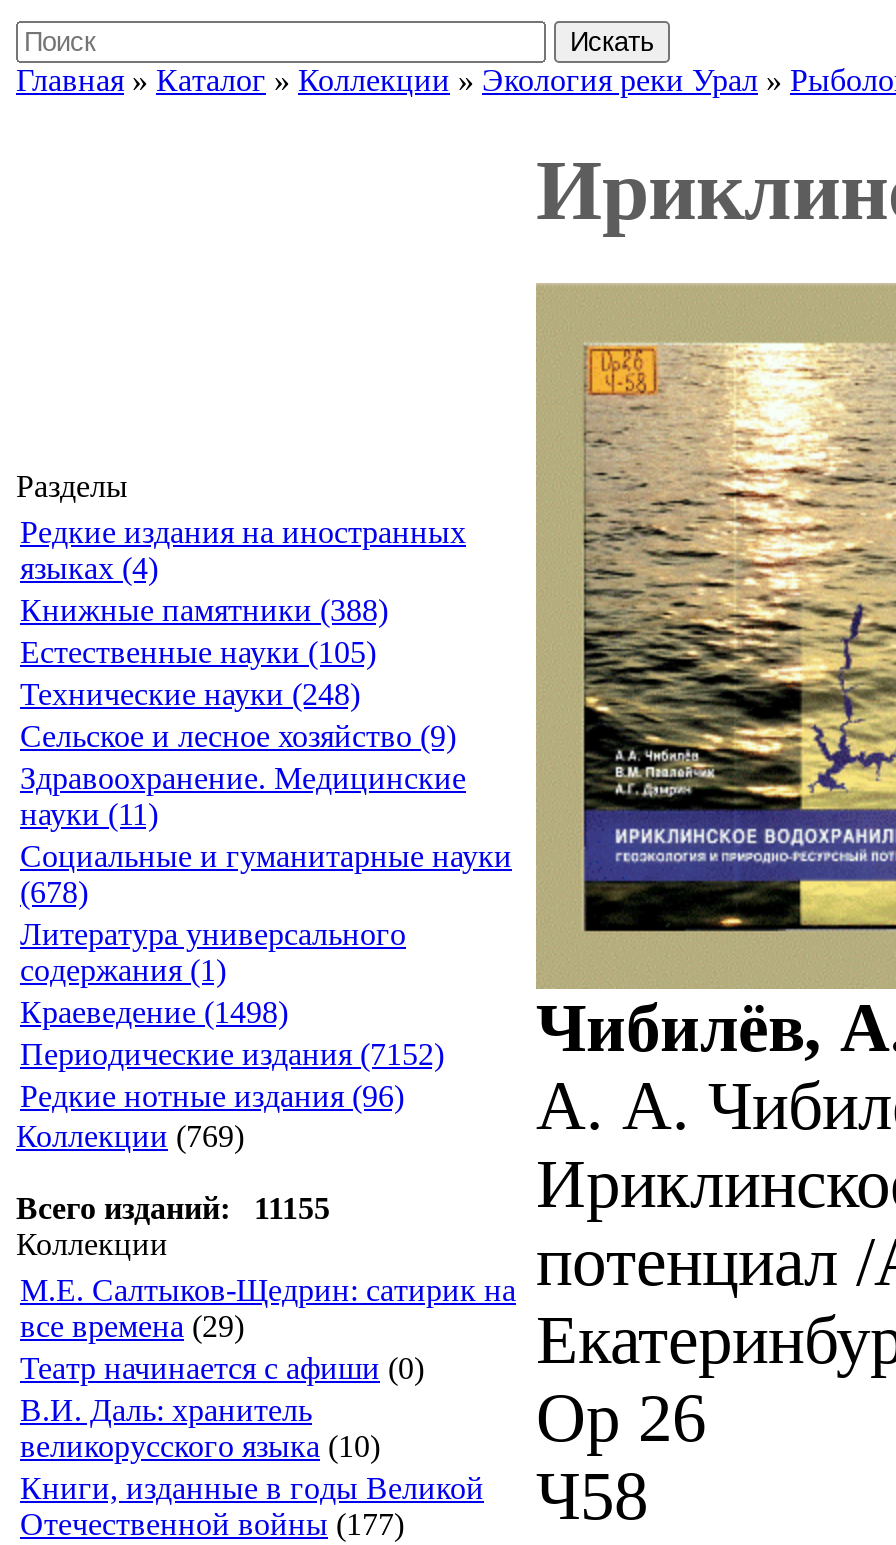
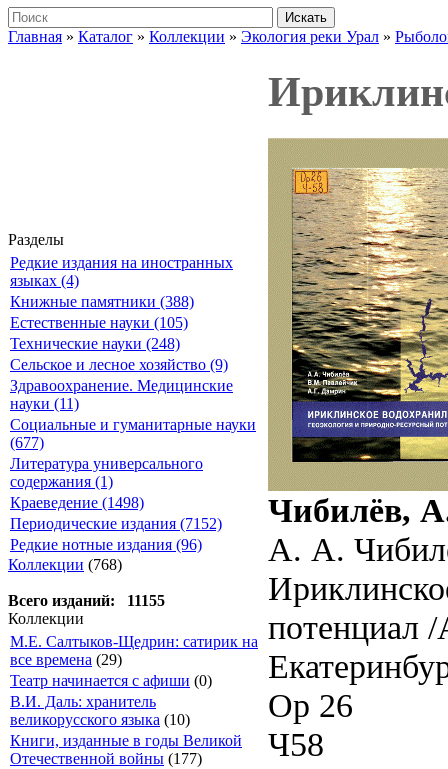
[20,875,88,909] (678) -> [10,434,44,451] (677)
[16,1119,244,1153] Коллекции (769) -> [8,556,122,573] Коллекции (768)

